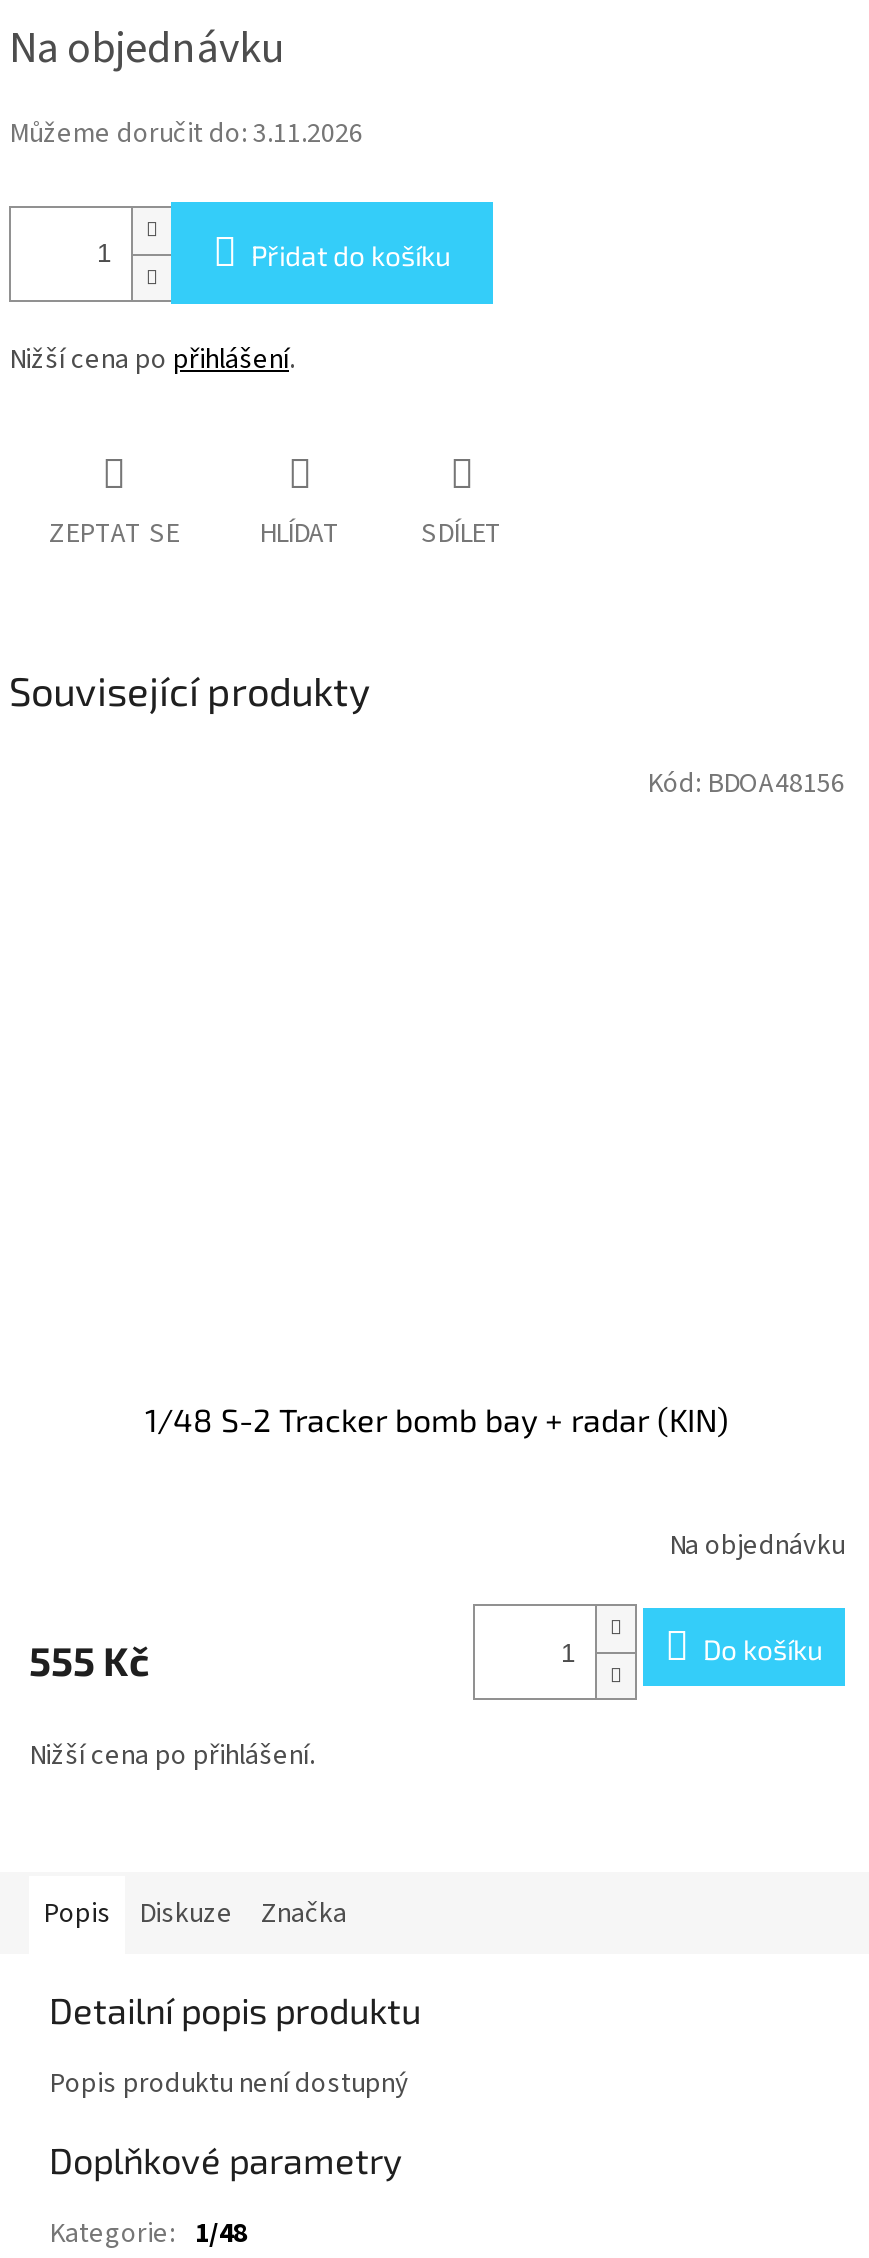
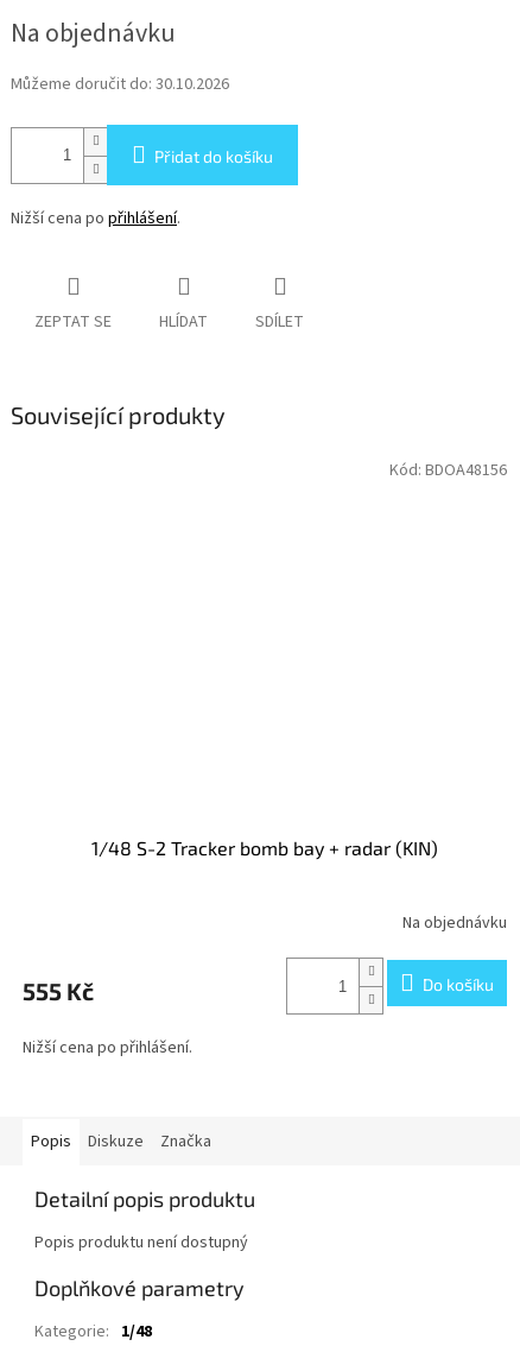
[9,115,363,155] Můžeme doručit do: 3.11.2026 -> [11,73,229,97] Můžeme doručit do: 30.10.2026

